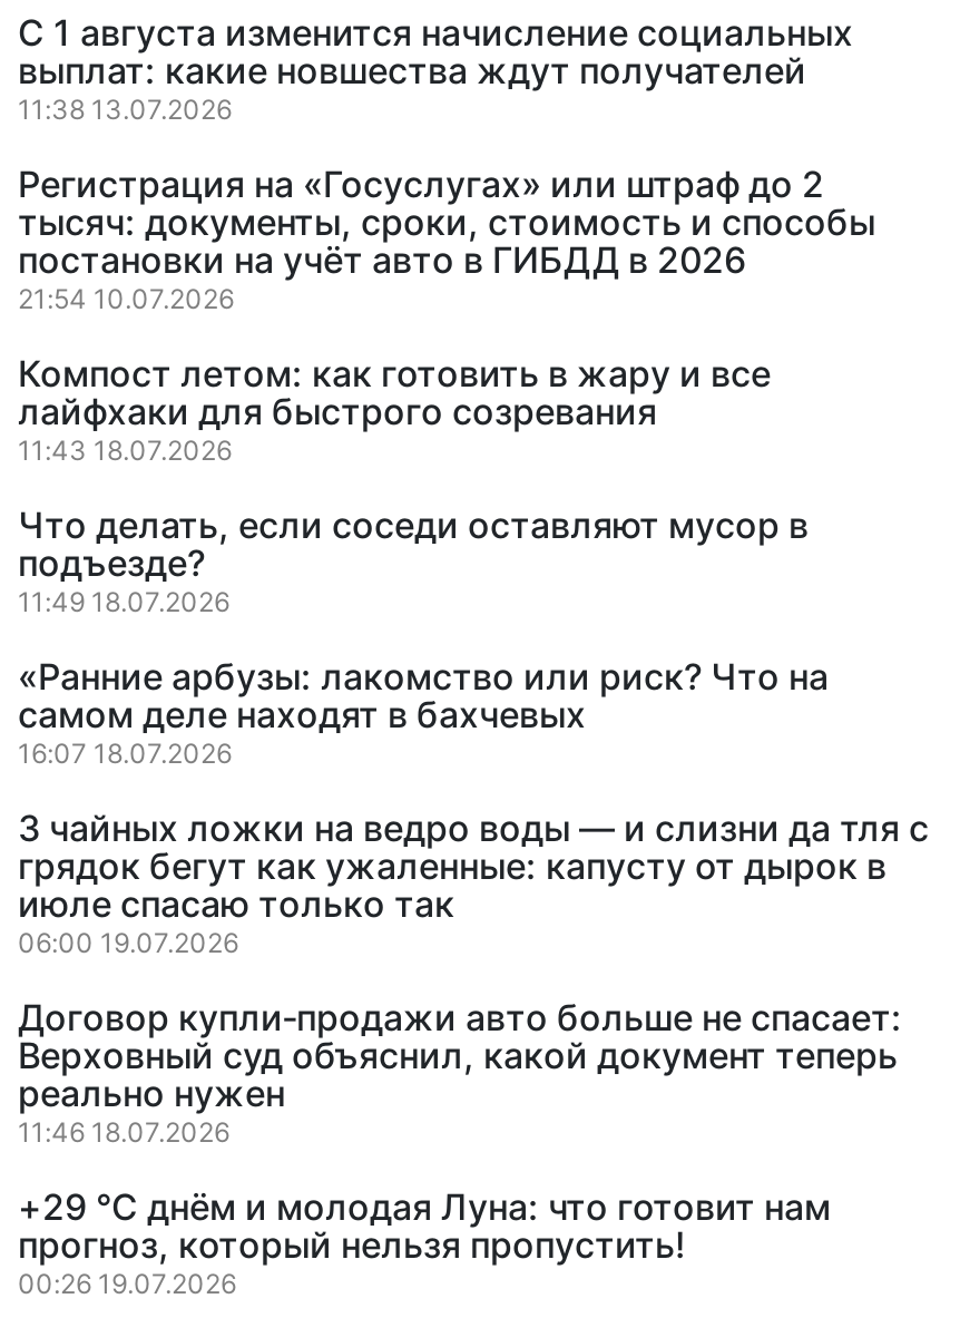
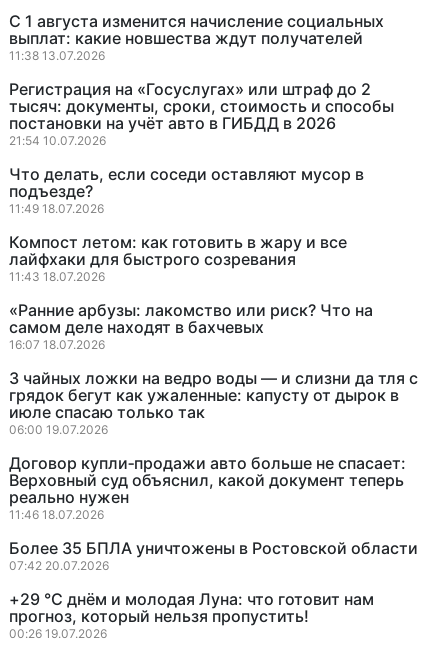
moved [18,351,771,467] -> [9,232,347,284]: Компост летом: как готовить в жару и все | лайфхаки для быстрого созревания | 11:43 18.07.2026
moved [18,502,809,618] -> [9,164,364,216]: Что делать, если соседи оставляют мусор в | подъезде? | 11:49 18.07.2026
none -> [9,538,418,573] Более 35 БПЛА уничтожены в Ростовской области | 07:42 20.07.2026

